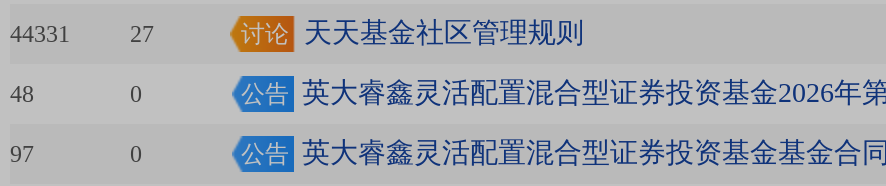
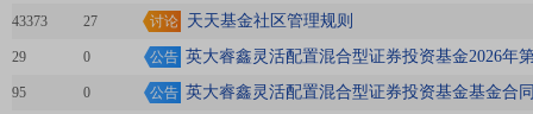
[10,20,70,48] 44331 -> [12,13,48,30] 43373
[10,80,34,108] 48 -> [12,49,26,65] 29
[10,140,34,168] 97 -> [12,84,26,101] 95

